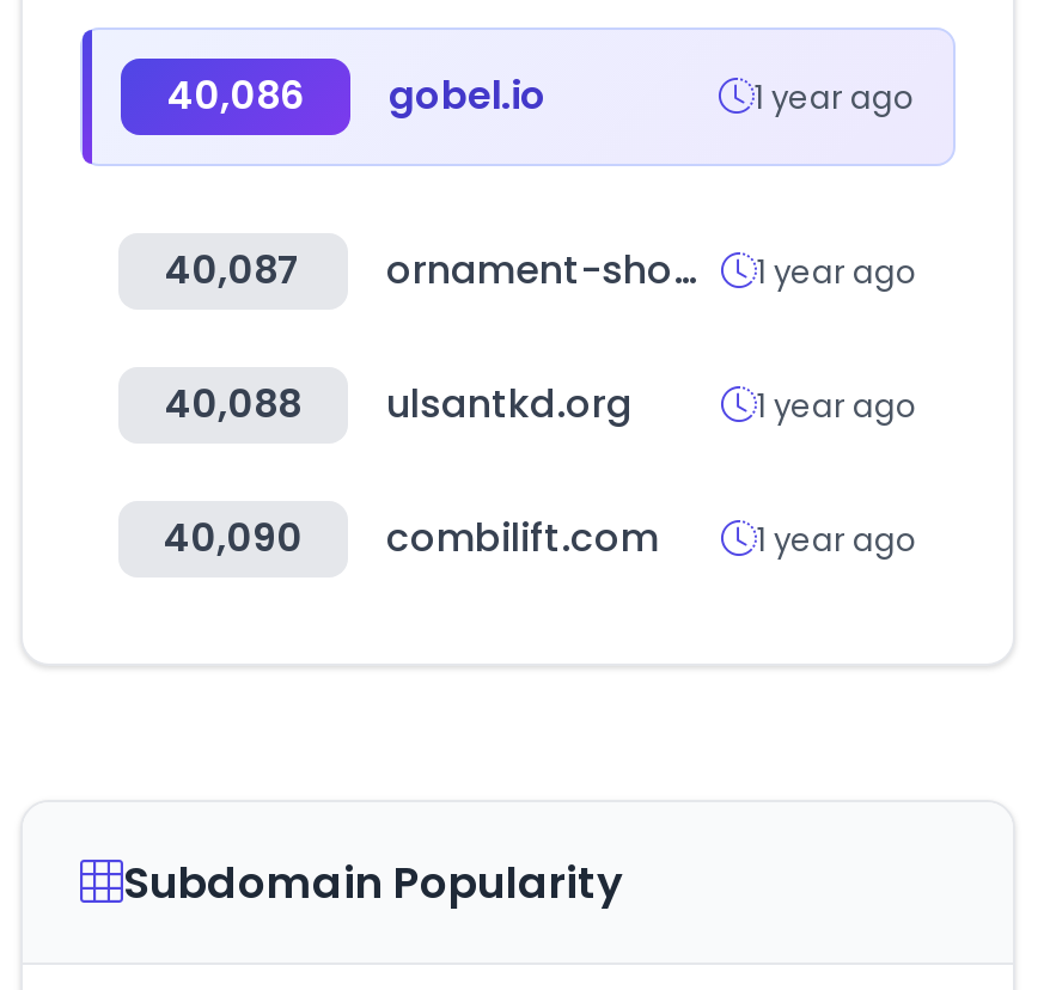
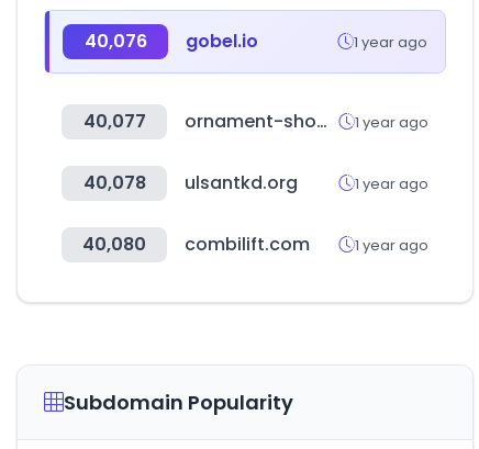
[167,68,547,123] 40,086 gobel.io -> [84,29,258,54] 40,076 gobel.io
[165,243,301,298] 40,087 -> [83,109,146,134] 40,077
[165,377,633,432] 40,088 ulsantkd.org -> [83,170,298,195] 40,078 ulsantkd.org
[164,511,659,566] 40,090 combilift.com -> [82,232,310,257] 40,080 combilift.com

